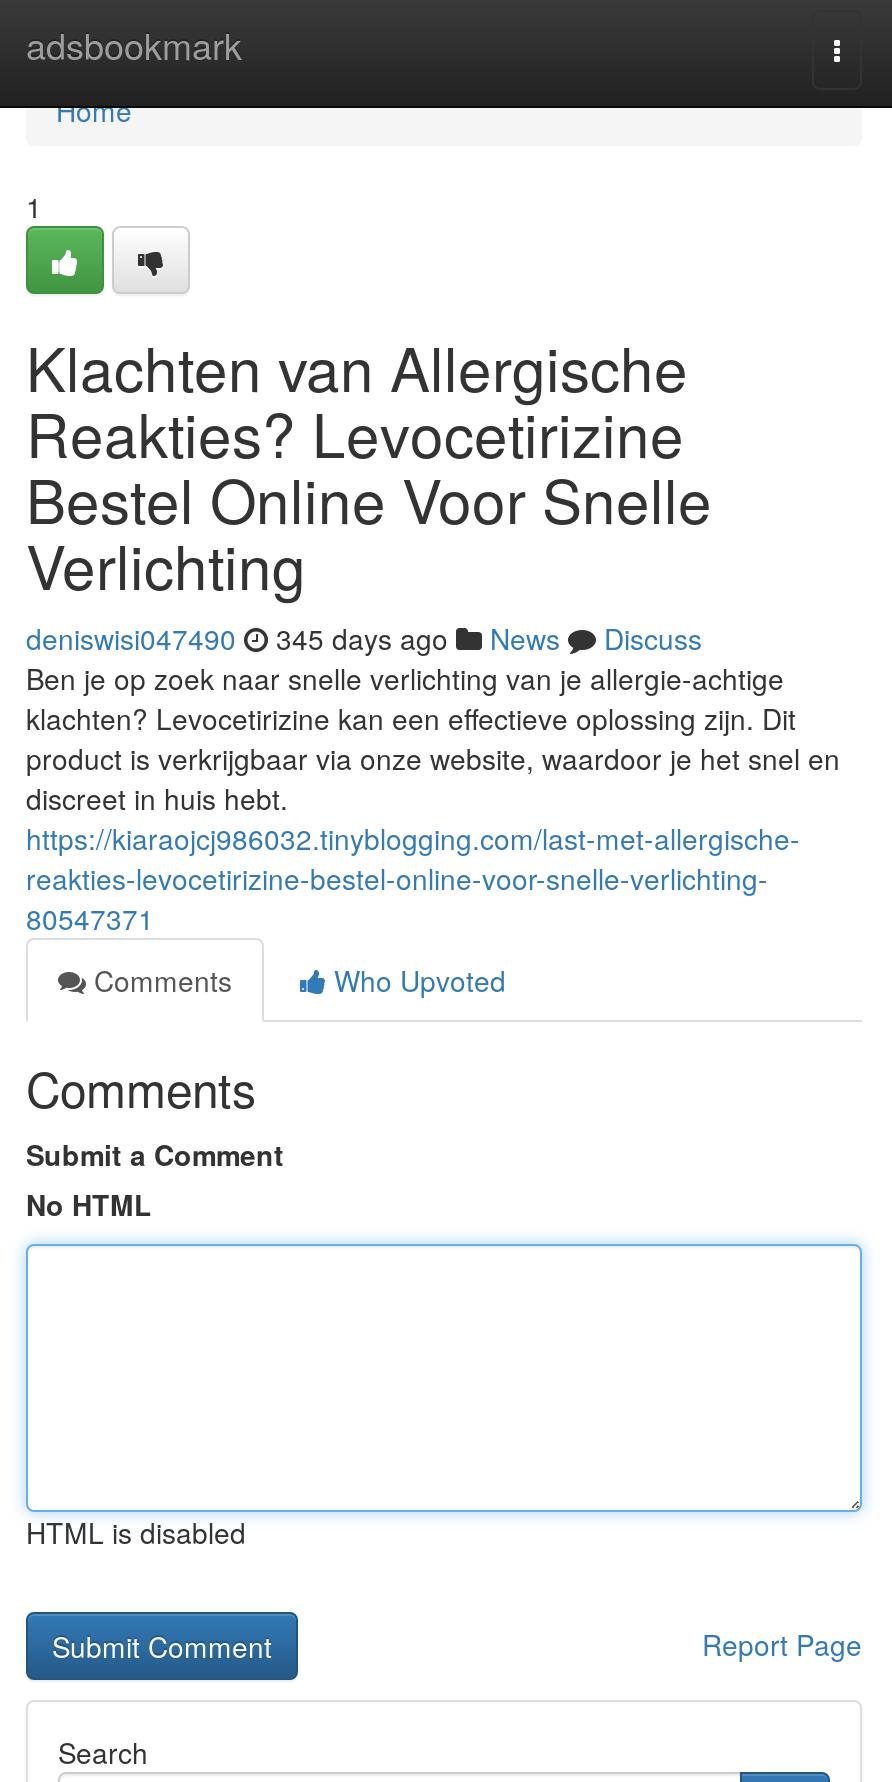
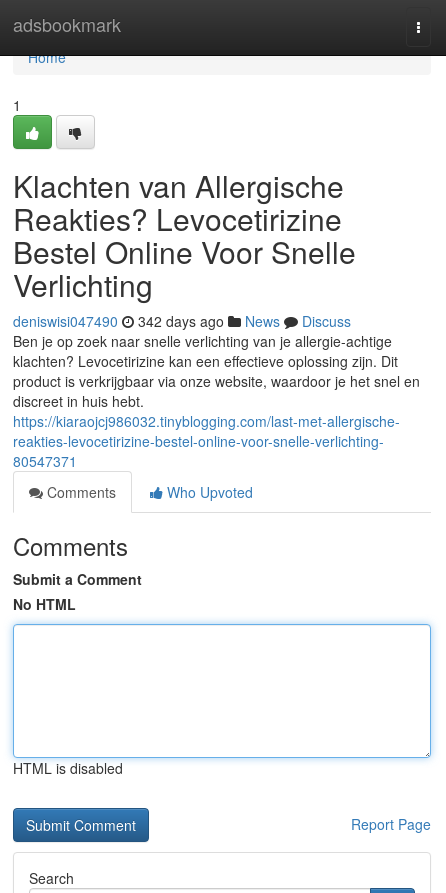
[26,618,702,658] deniswisi047490 345 days ago News Discuss -> [13,311,351,331] deniswisi047490 342 days ago News Discuss

